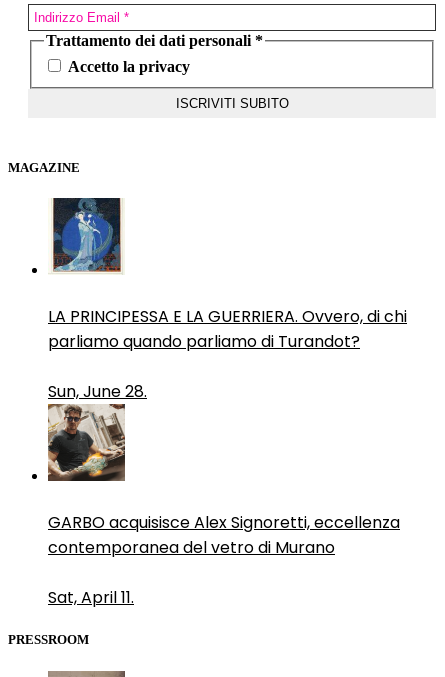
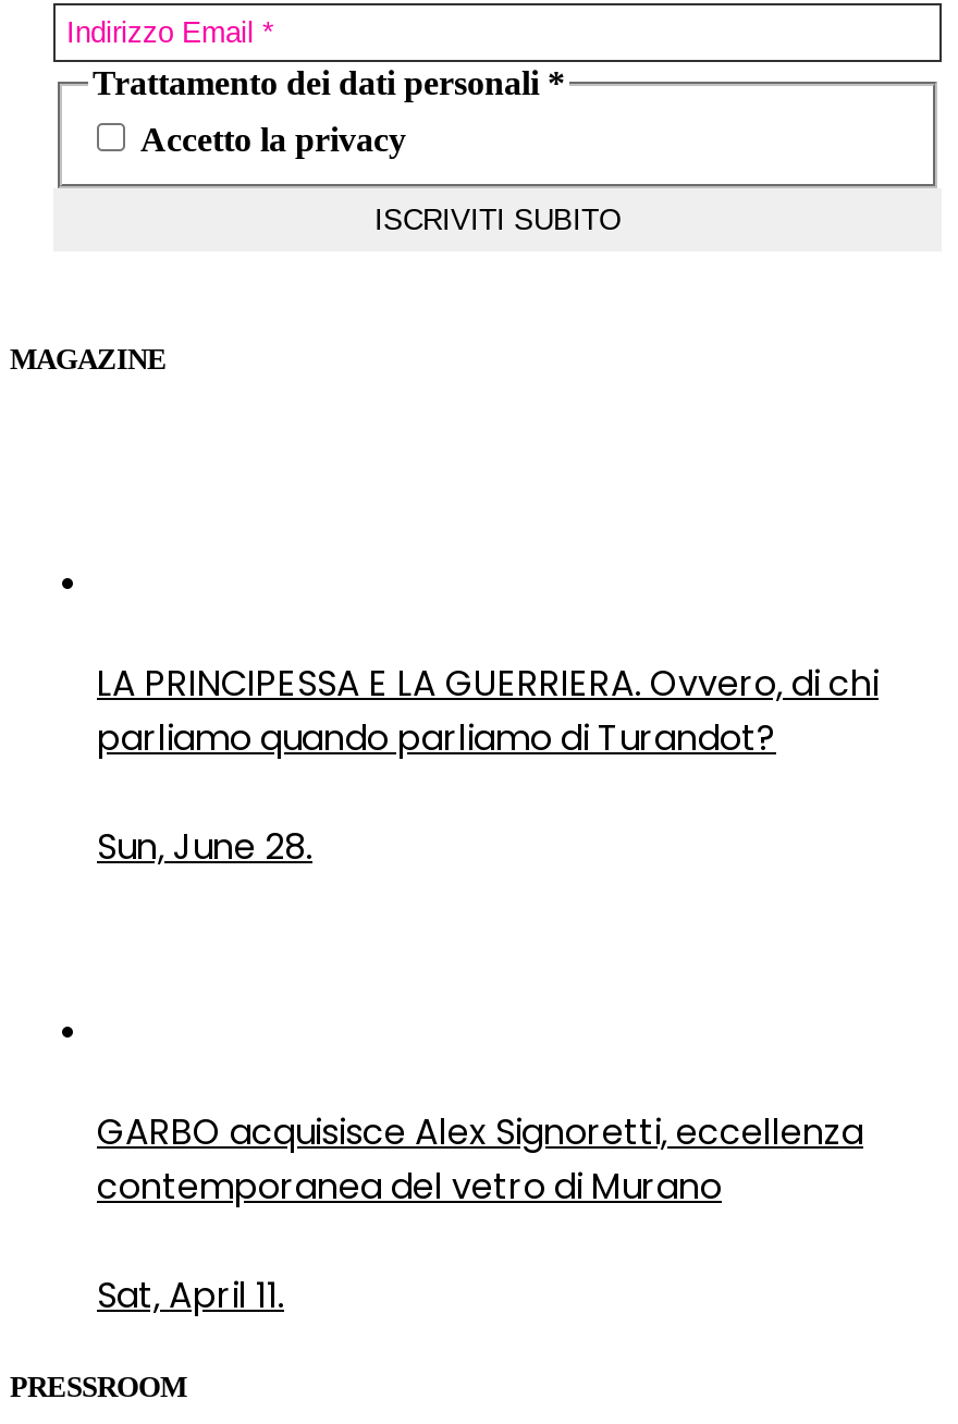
[50,197,124,275] [image] -> none
[47,406,126,482] [image] -> none

